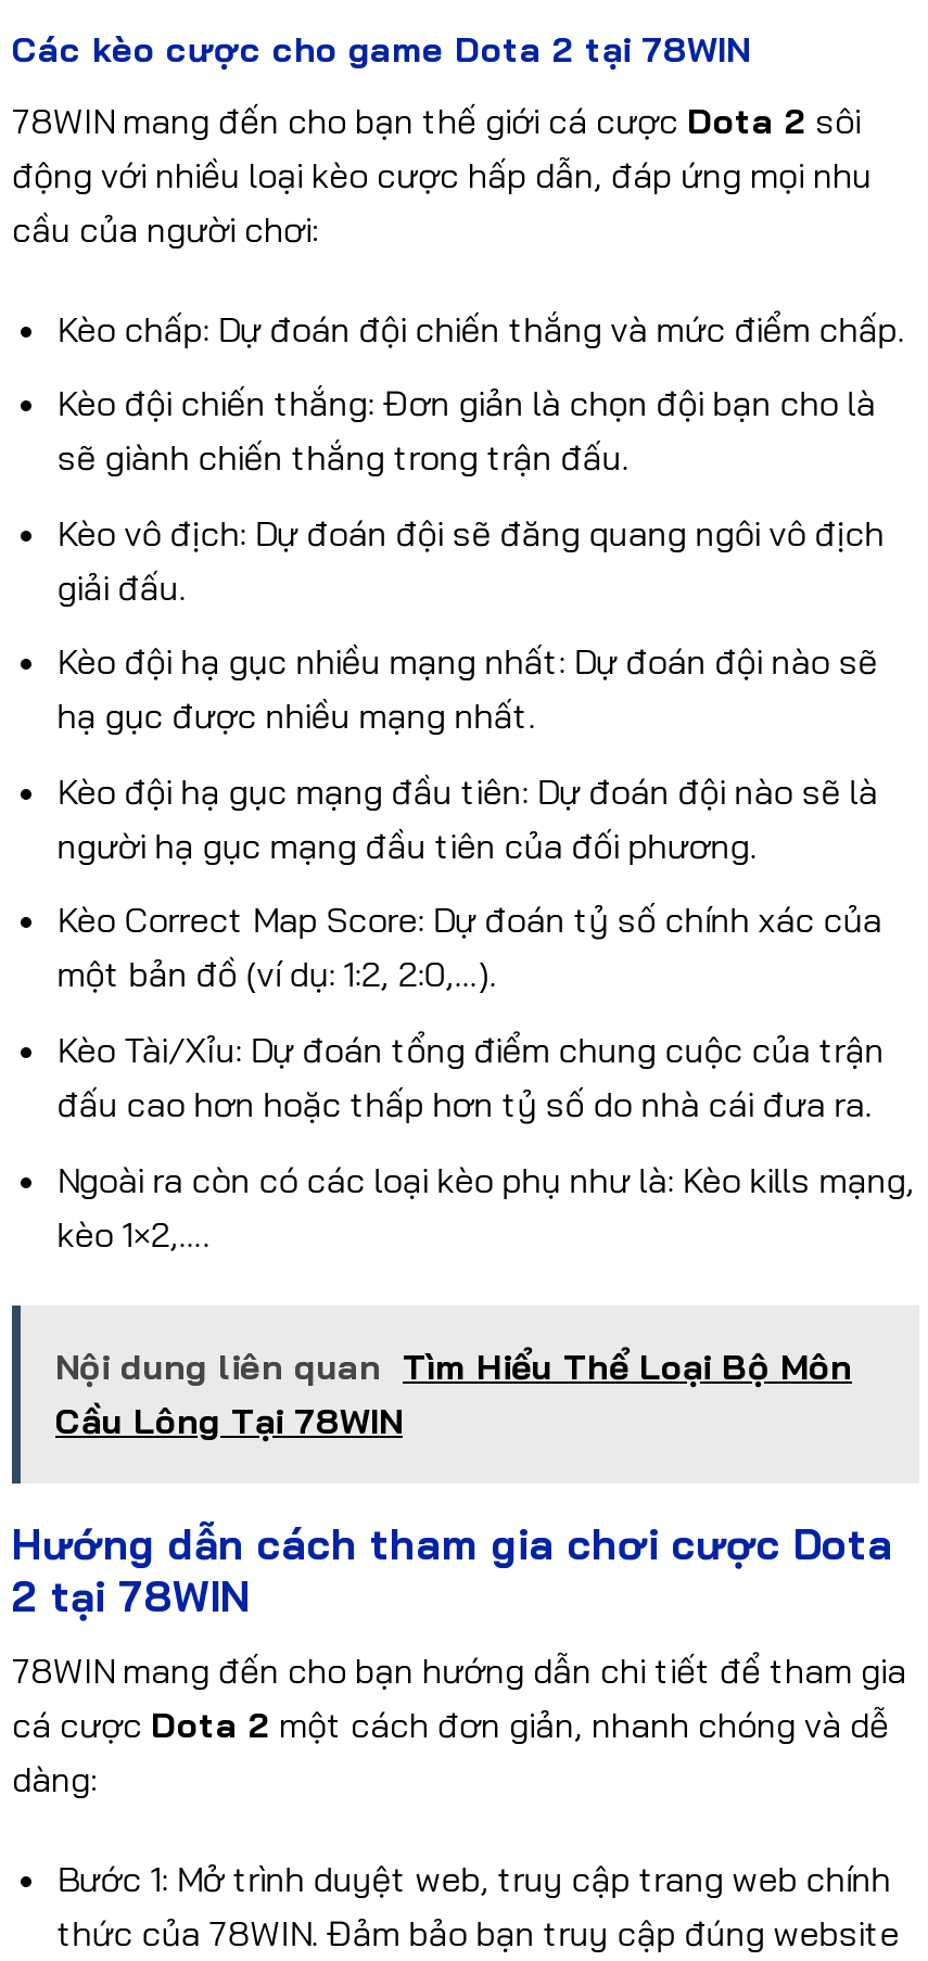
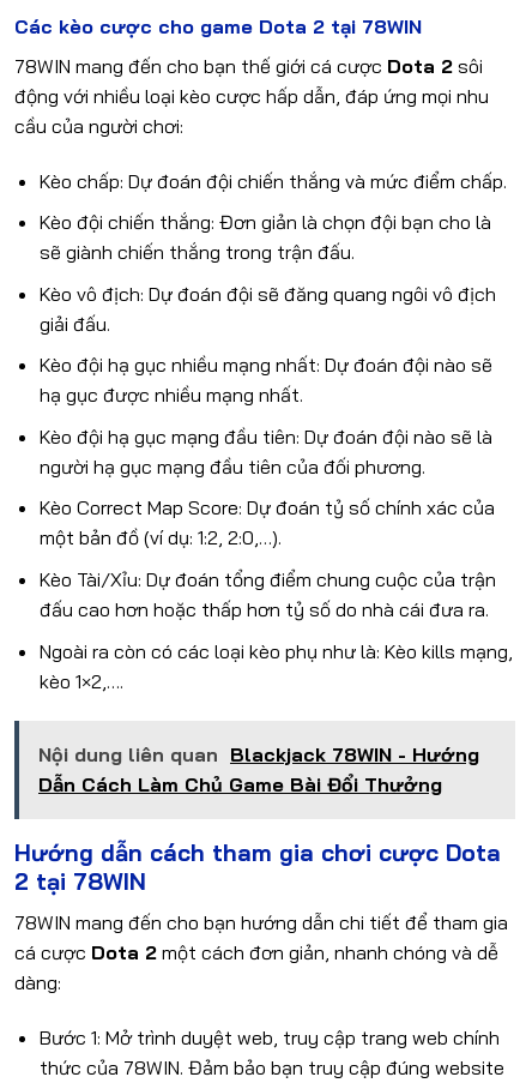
[55,1346,852,1443] Nội dung liên quan Tìm Hiểu Thể Loại Bộ Môn | Cầu Lông Tại 78WIN -> [38,743,479,797] Nội dung liên quan Blackjack 78WIN - Hướng | Dẫn Cách Làm Chủ Game Bài Đổi Thưởng

